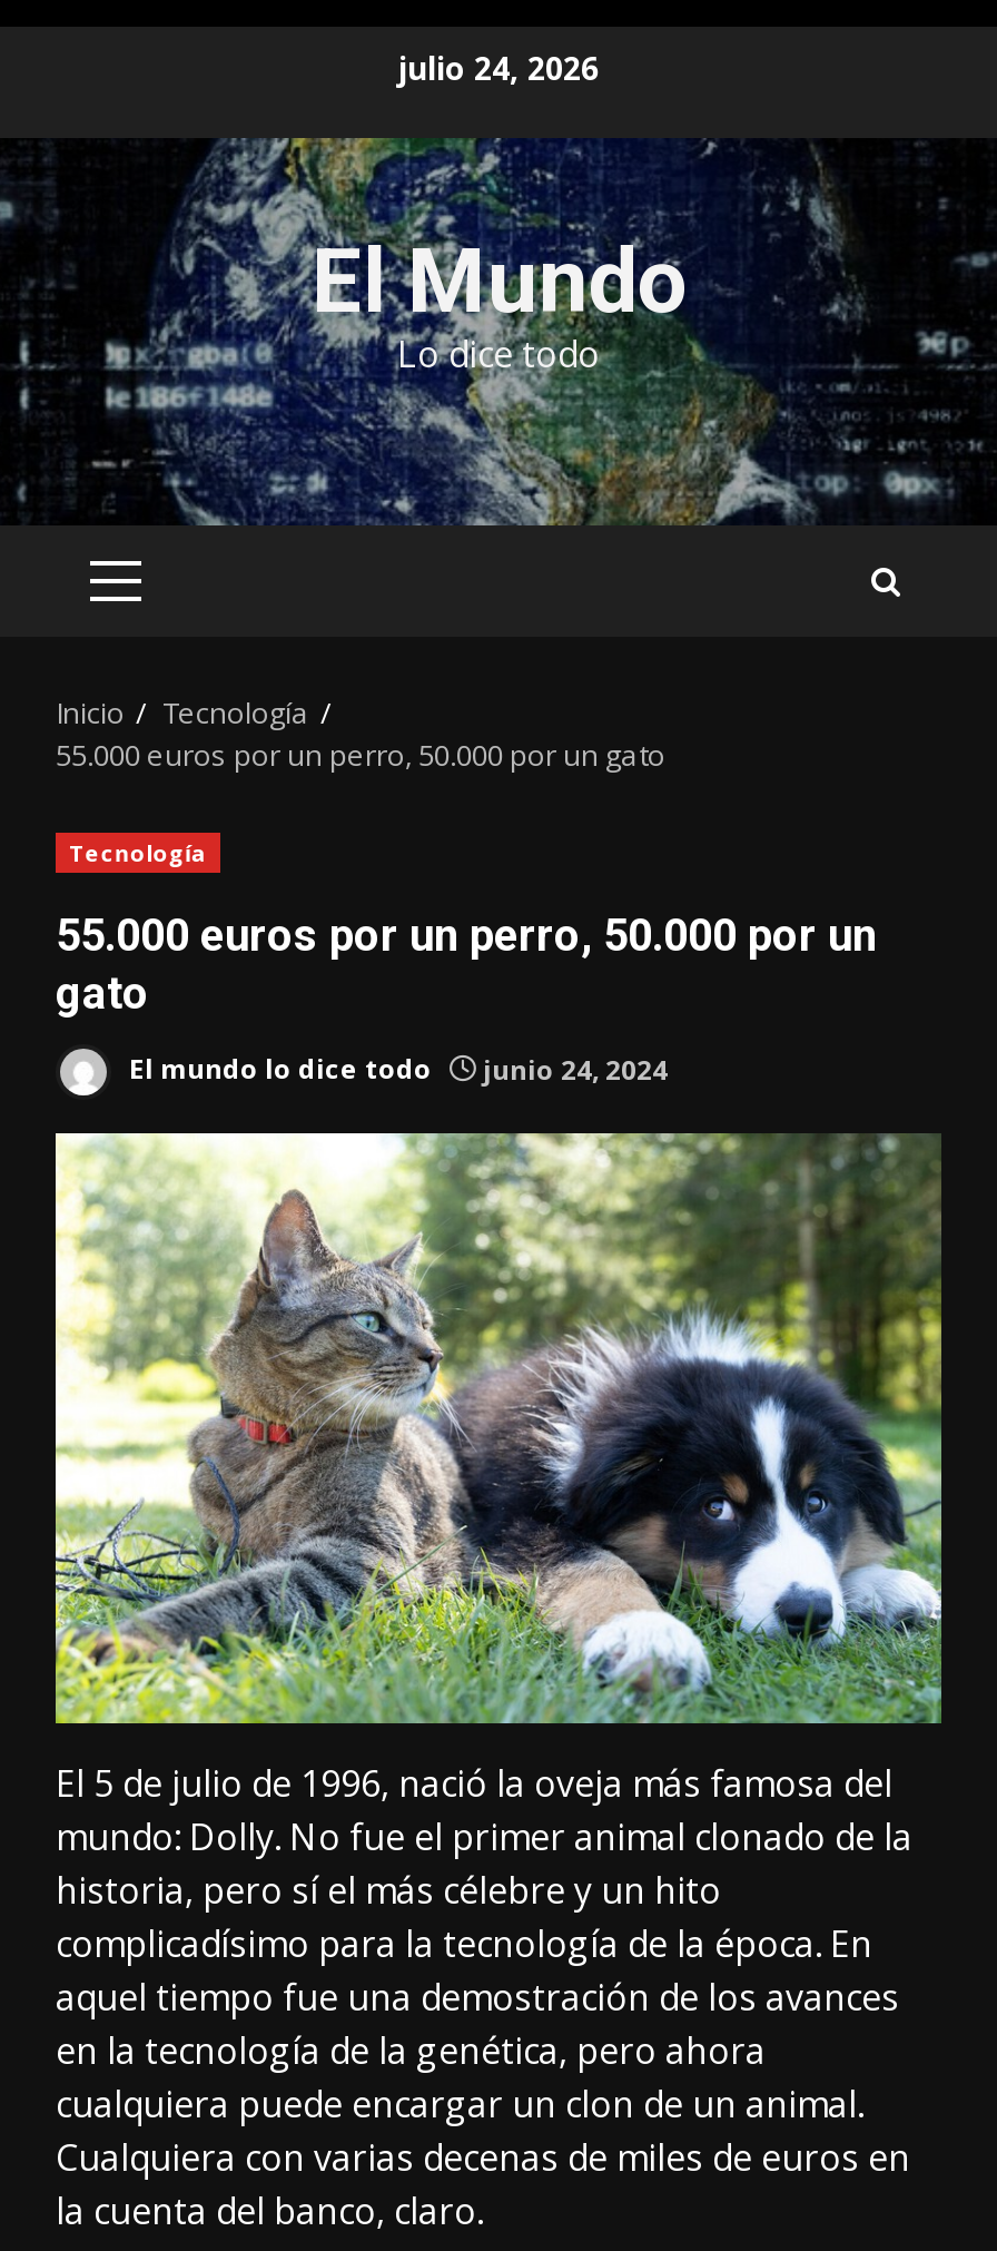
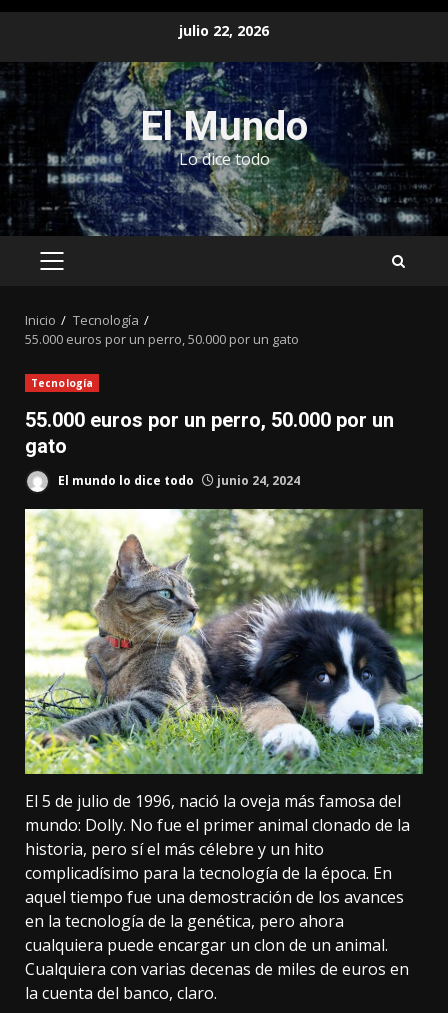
[398,46,599,88] julio 24, 2026 -> [179,20,269,39] julio 22, 2026

